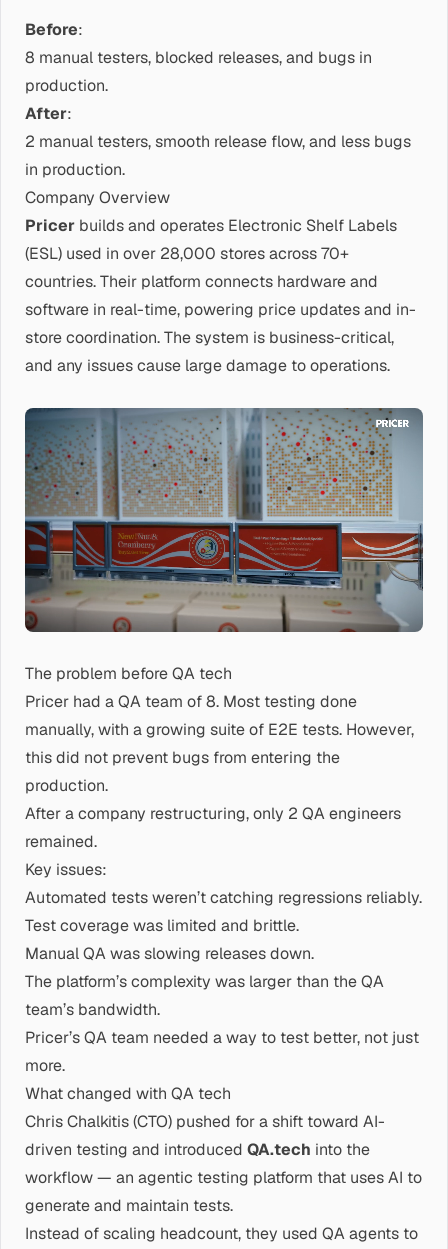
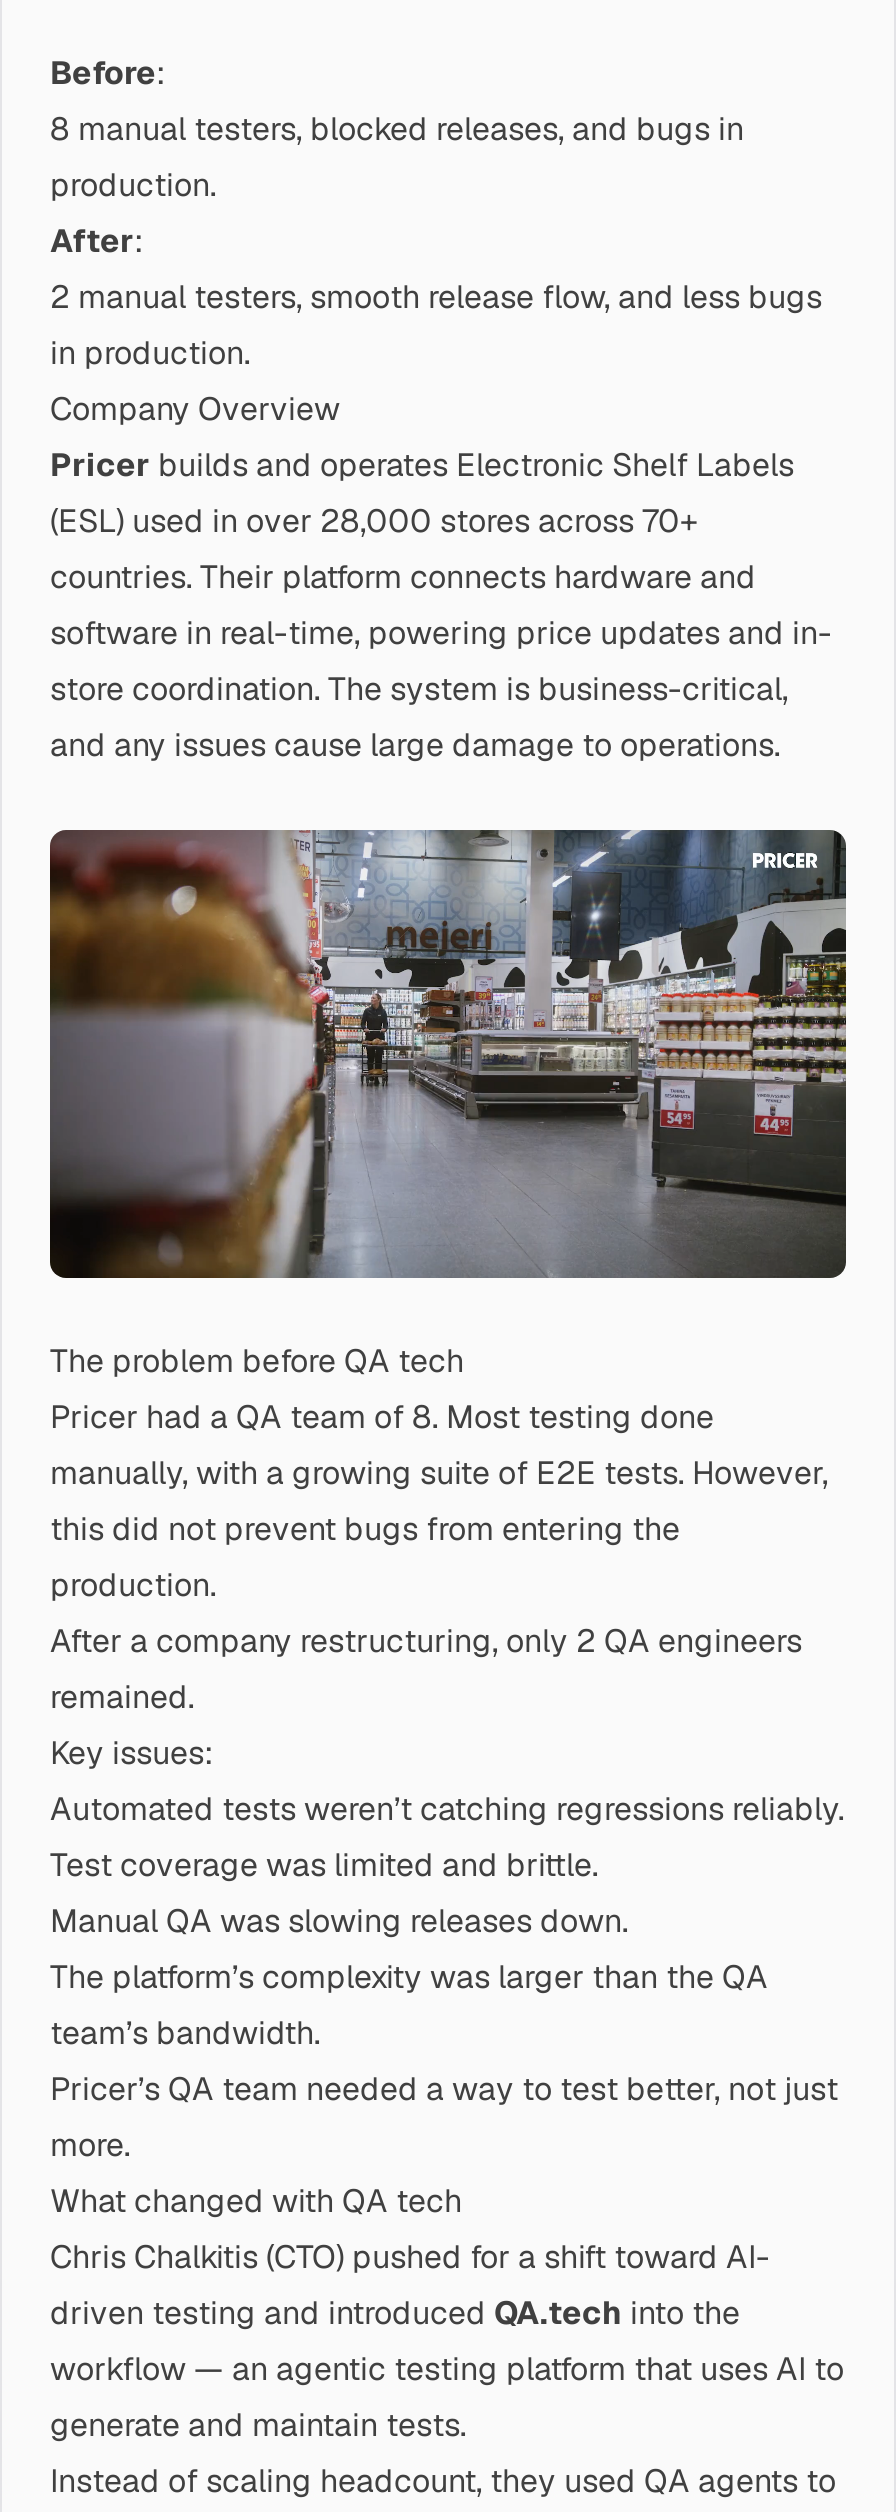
[24,408,424,633] [image] -> [48,830,848,1278] [image]

